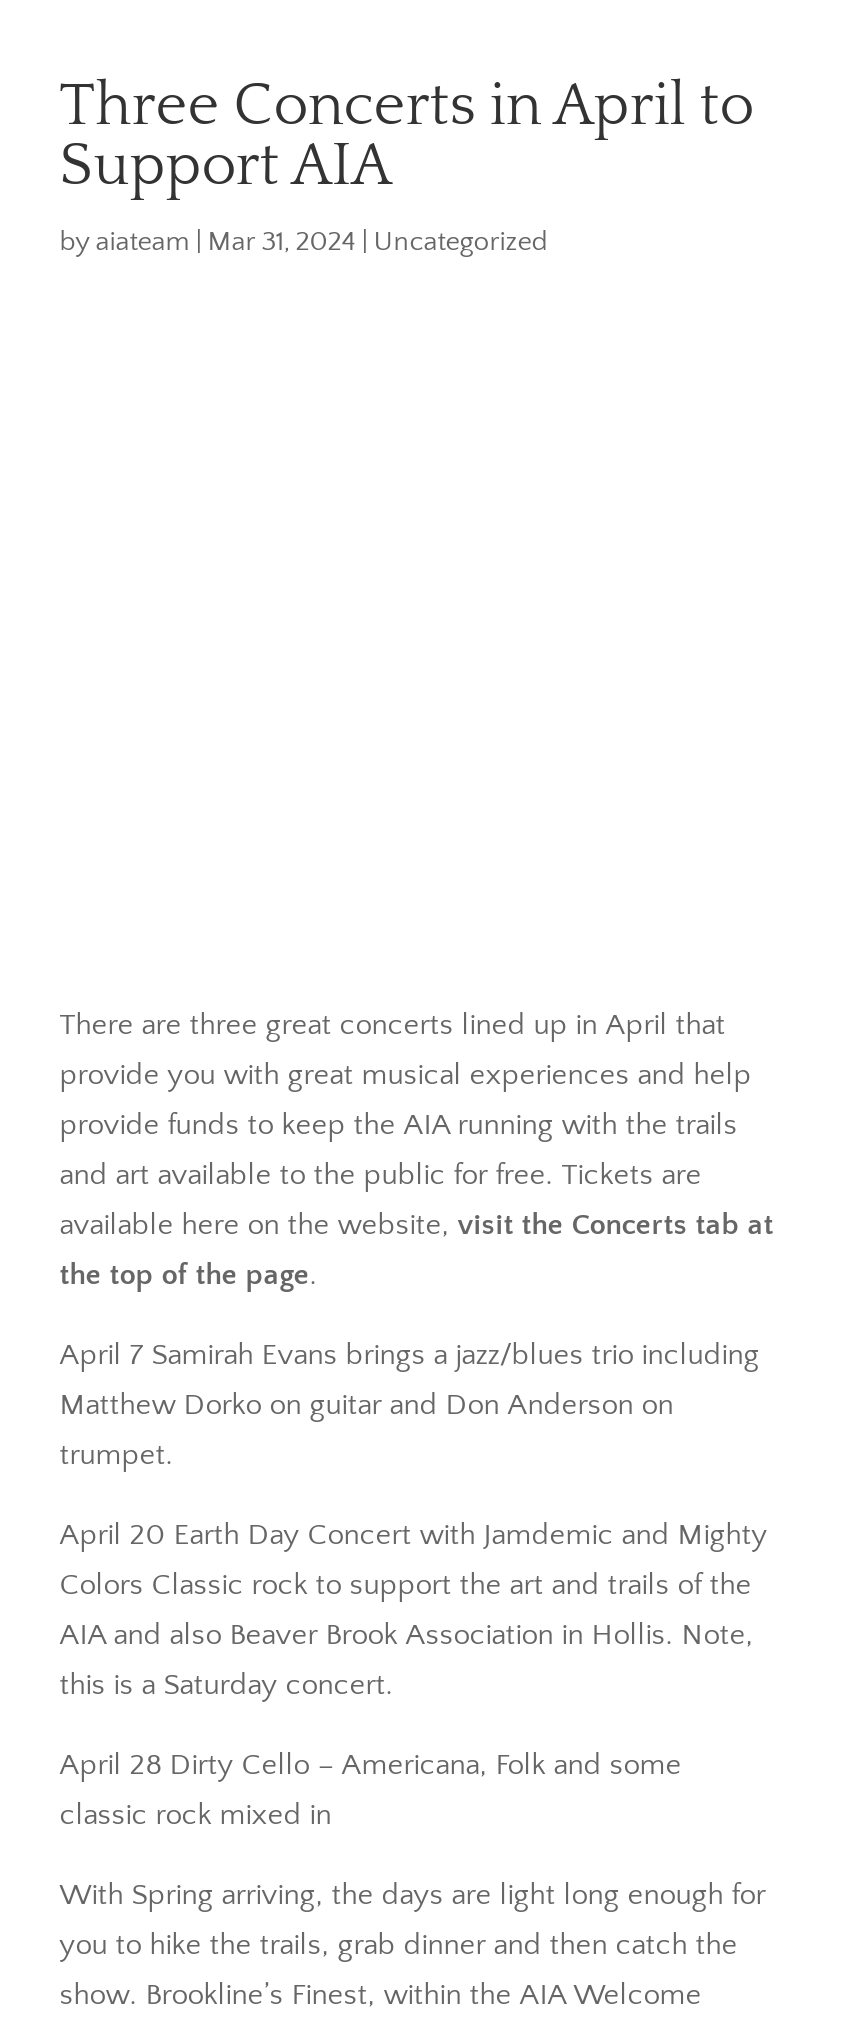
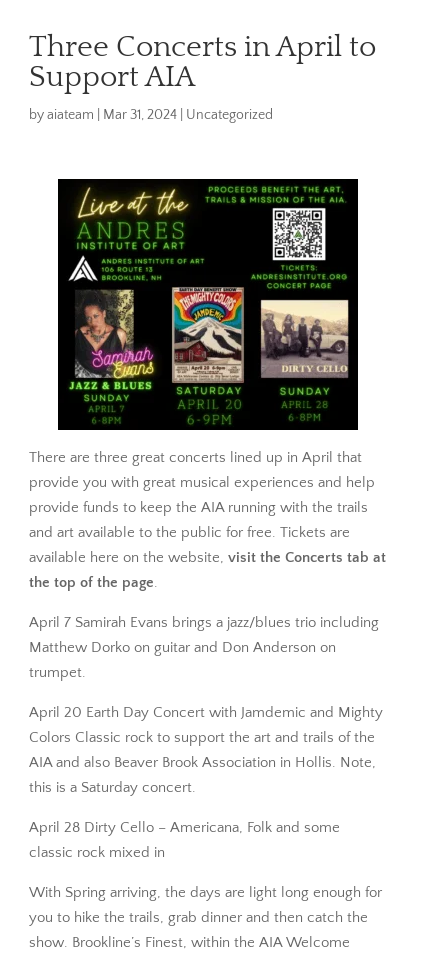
none -> [57,178,359,431] [image]

